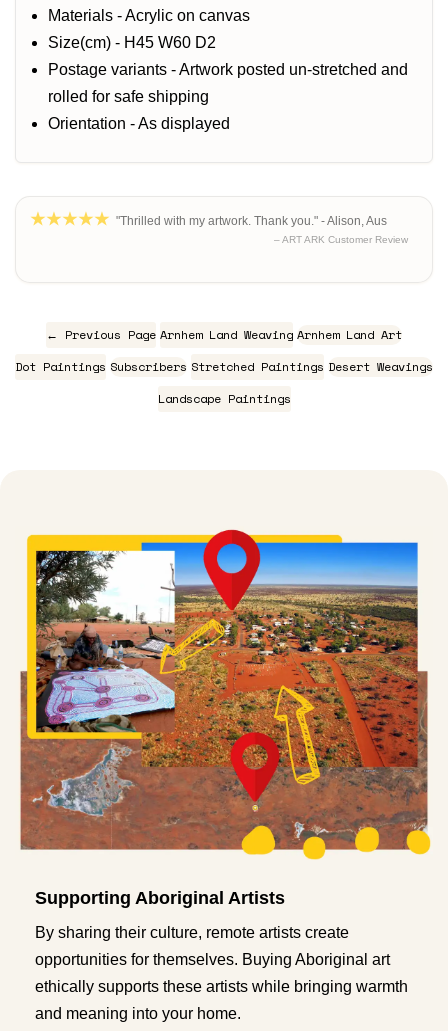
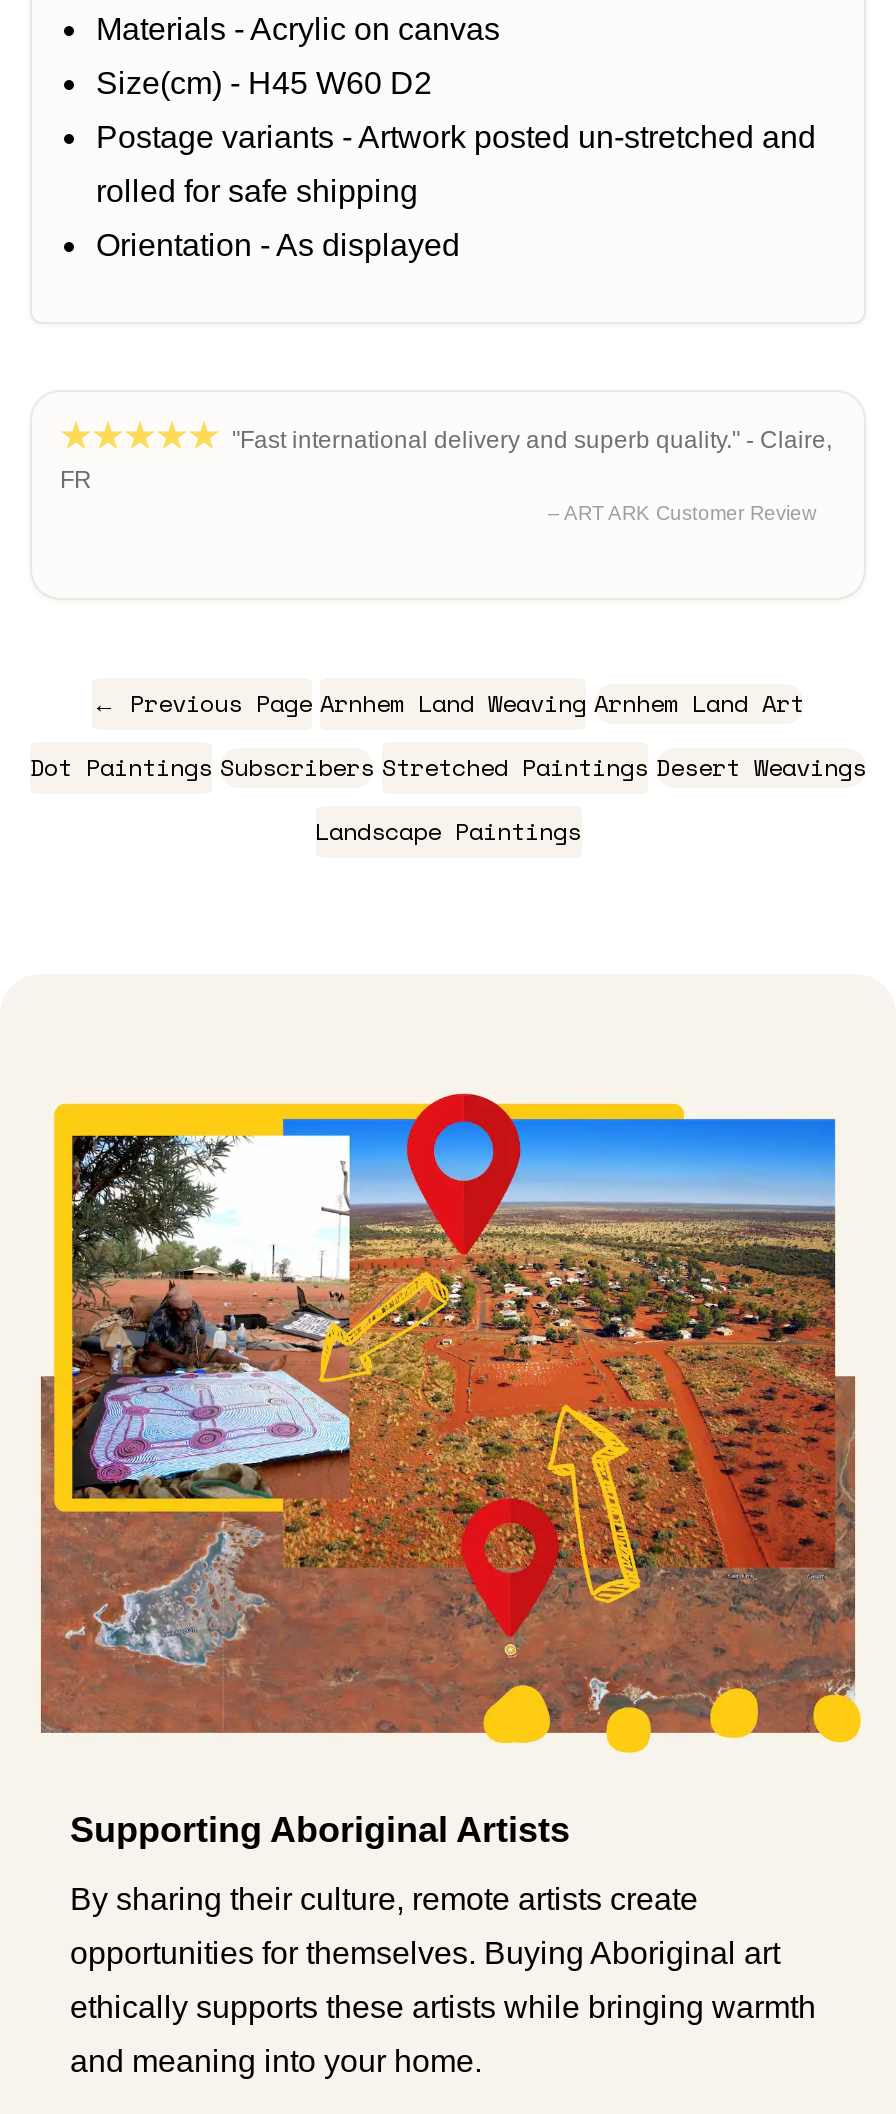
[116,214,387,228] "Thrilled with my artwork. Thank you." - Alison, Aus -> [60,426,832,494] "Fast international delivery and superb quality." - Claire, | FR

